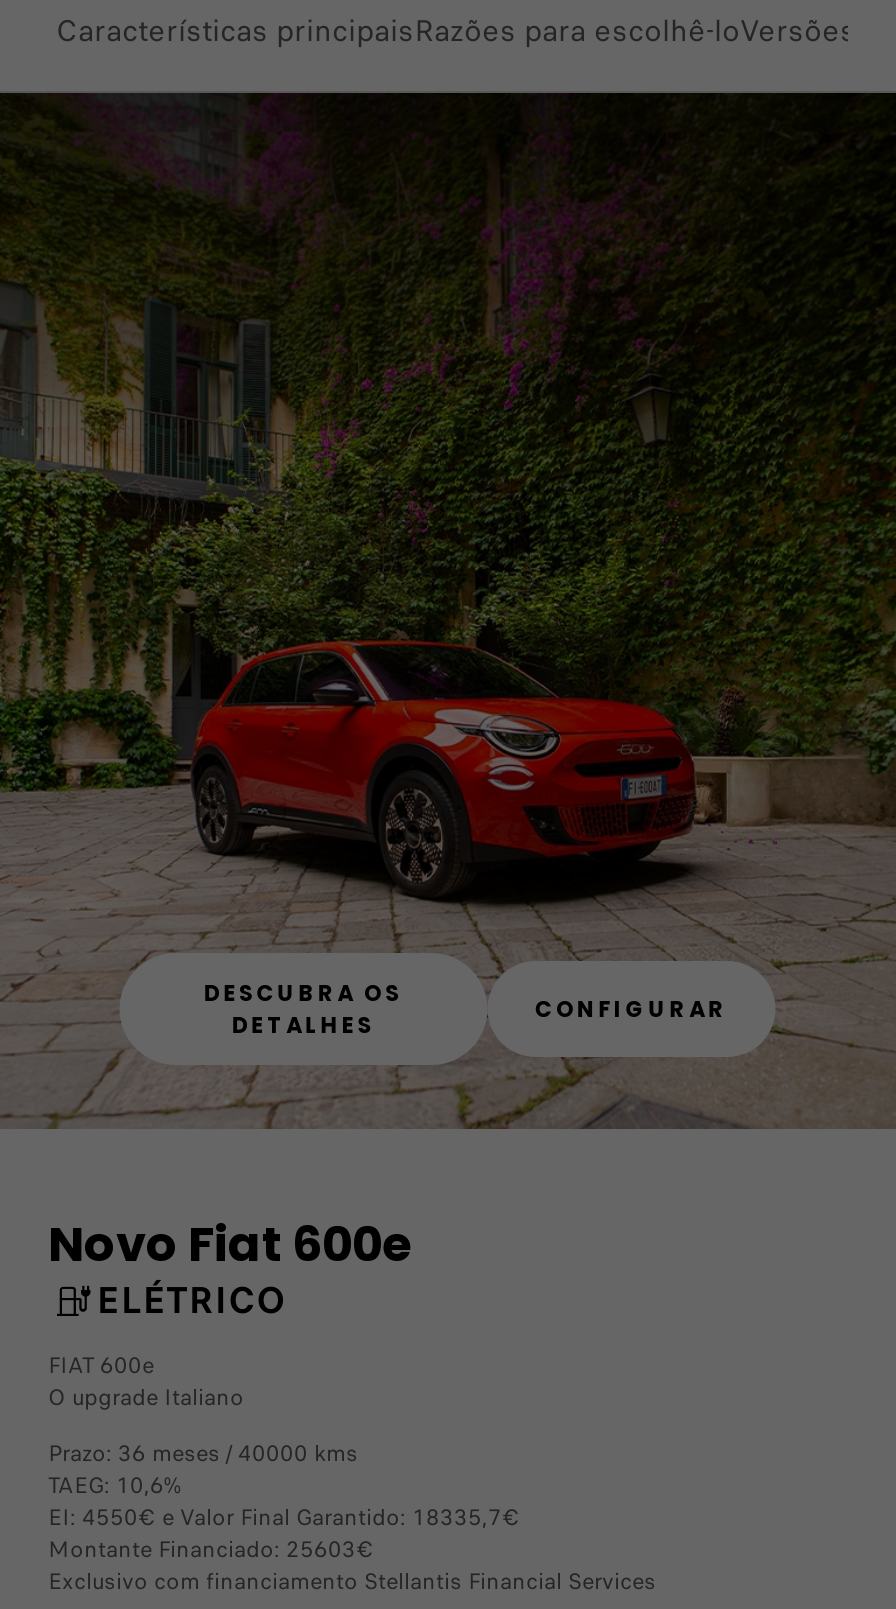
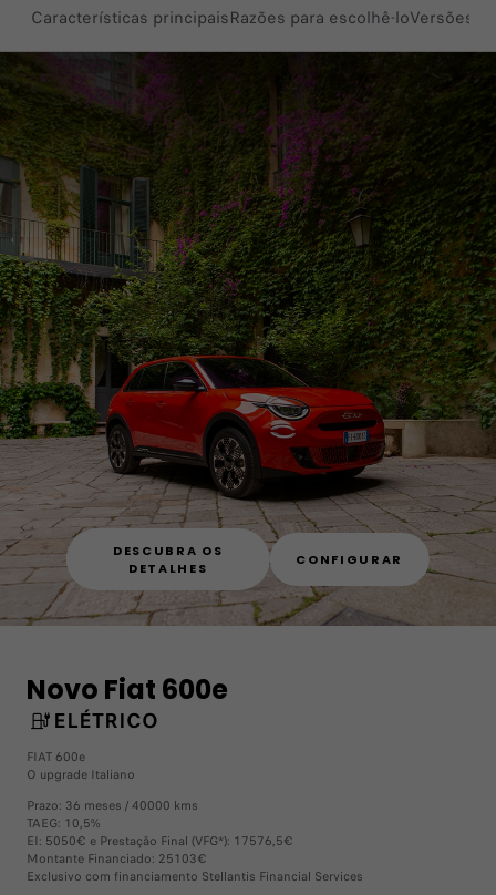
[48,1469,182,1501] TAEG: 10,6% -> [27,814,101,832] TAEG: 10,5%
[48,1501,520,1533] EI: 4550€ e Valor Final Garantido: 18335,7€ -> [27,832,293,850] EI: 5050€ e Prestação Final (VFG*): 17576,5€
[48,1533,374,1565] Montante Financiado: 25603€ -> [27,850,207,867] Montante Financiado: 25103€

